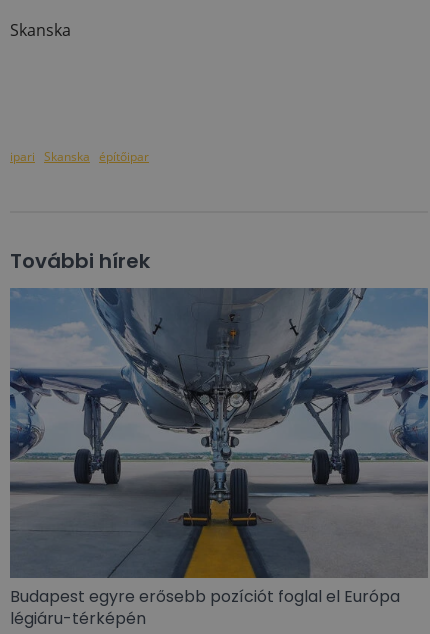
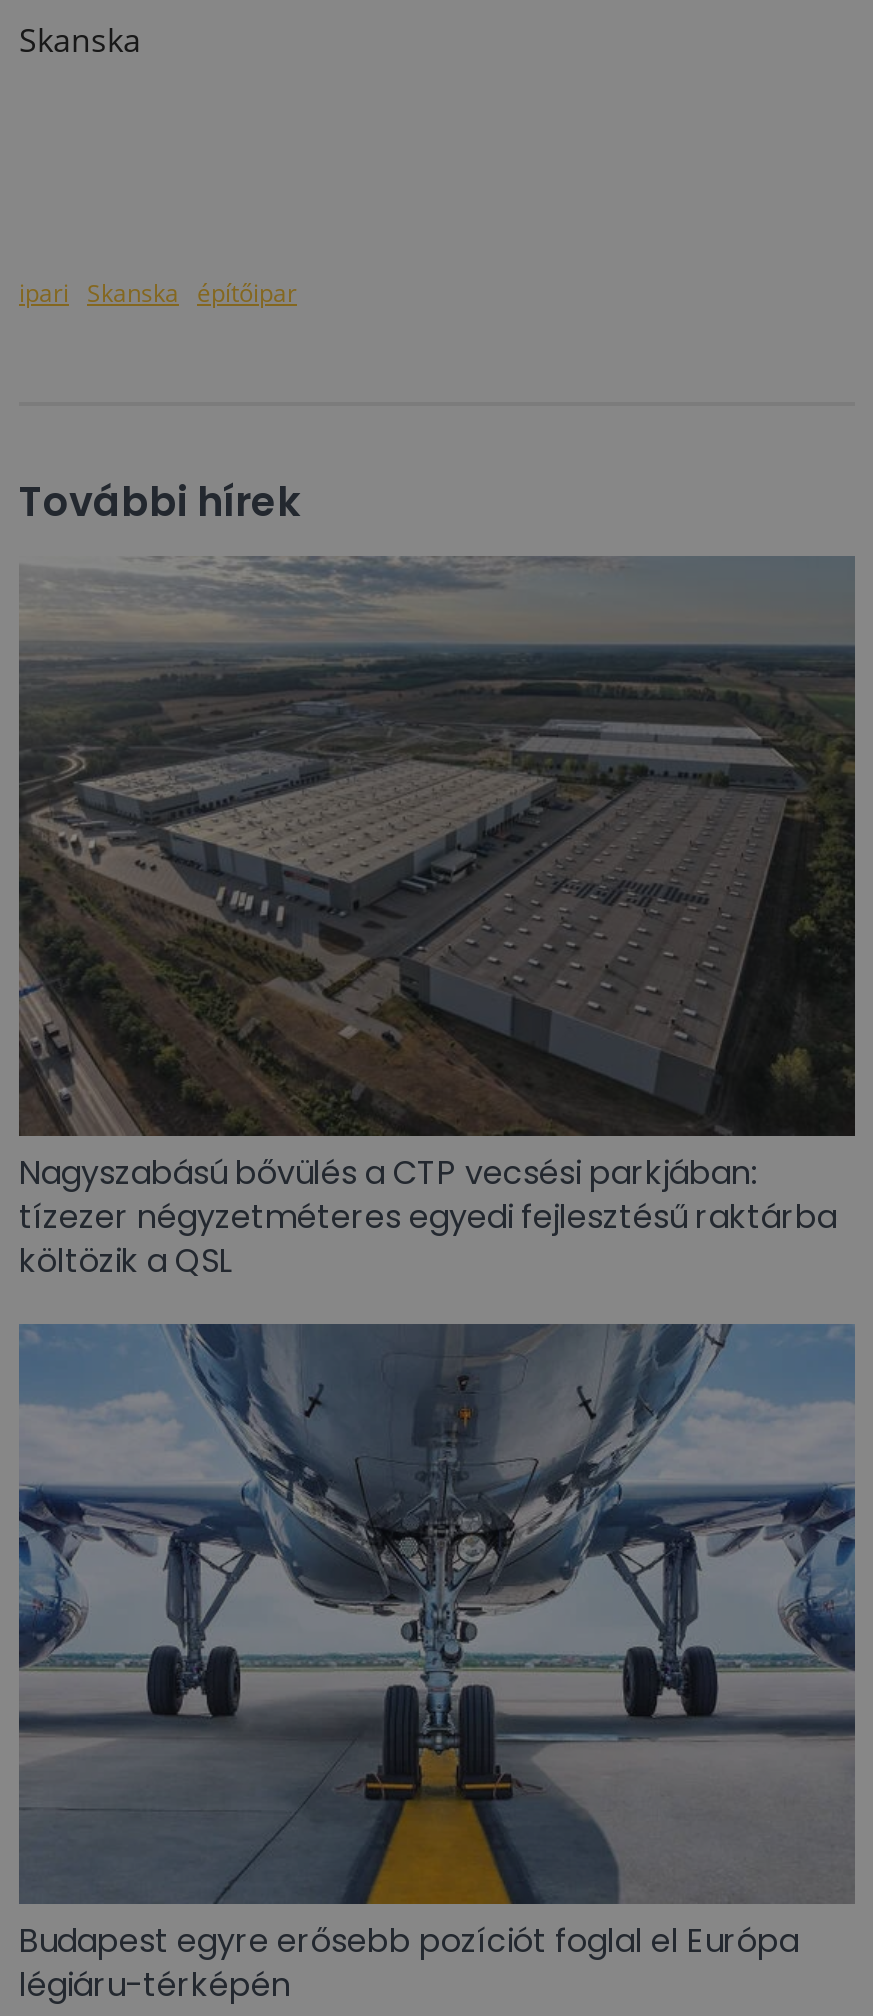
none -> [17,556,857,1284] [image] | Nagyszabású bővülés a CTP vecsési parkjában: | tízezer négyzetméteres egyedi fejlesztésű raktárba | költözik a QSL

